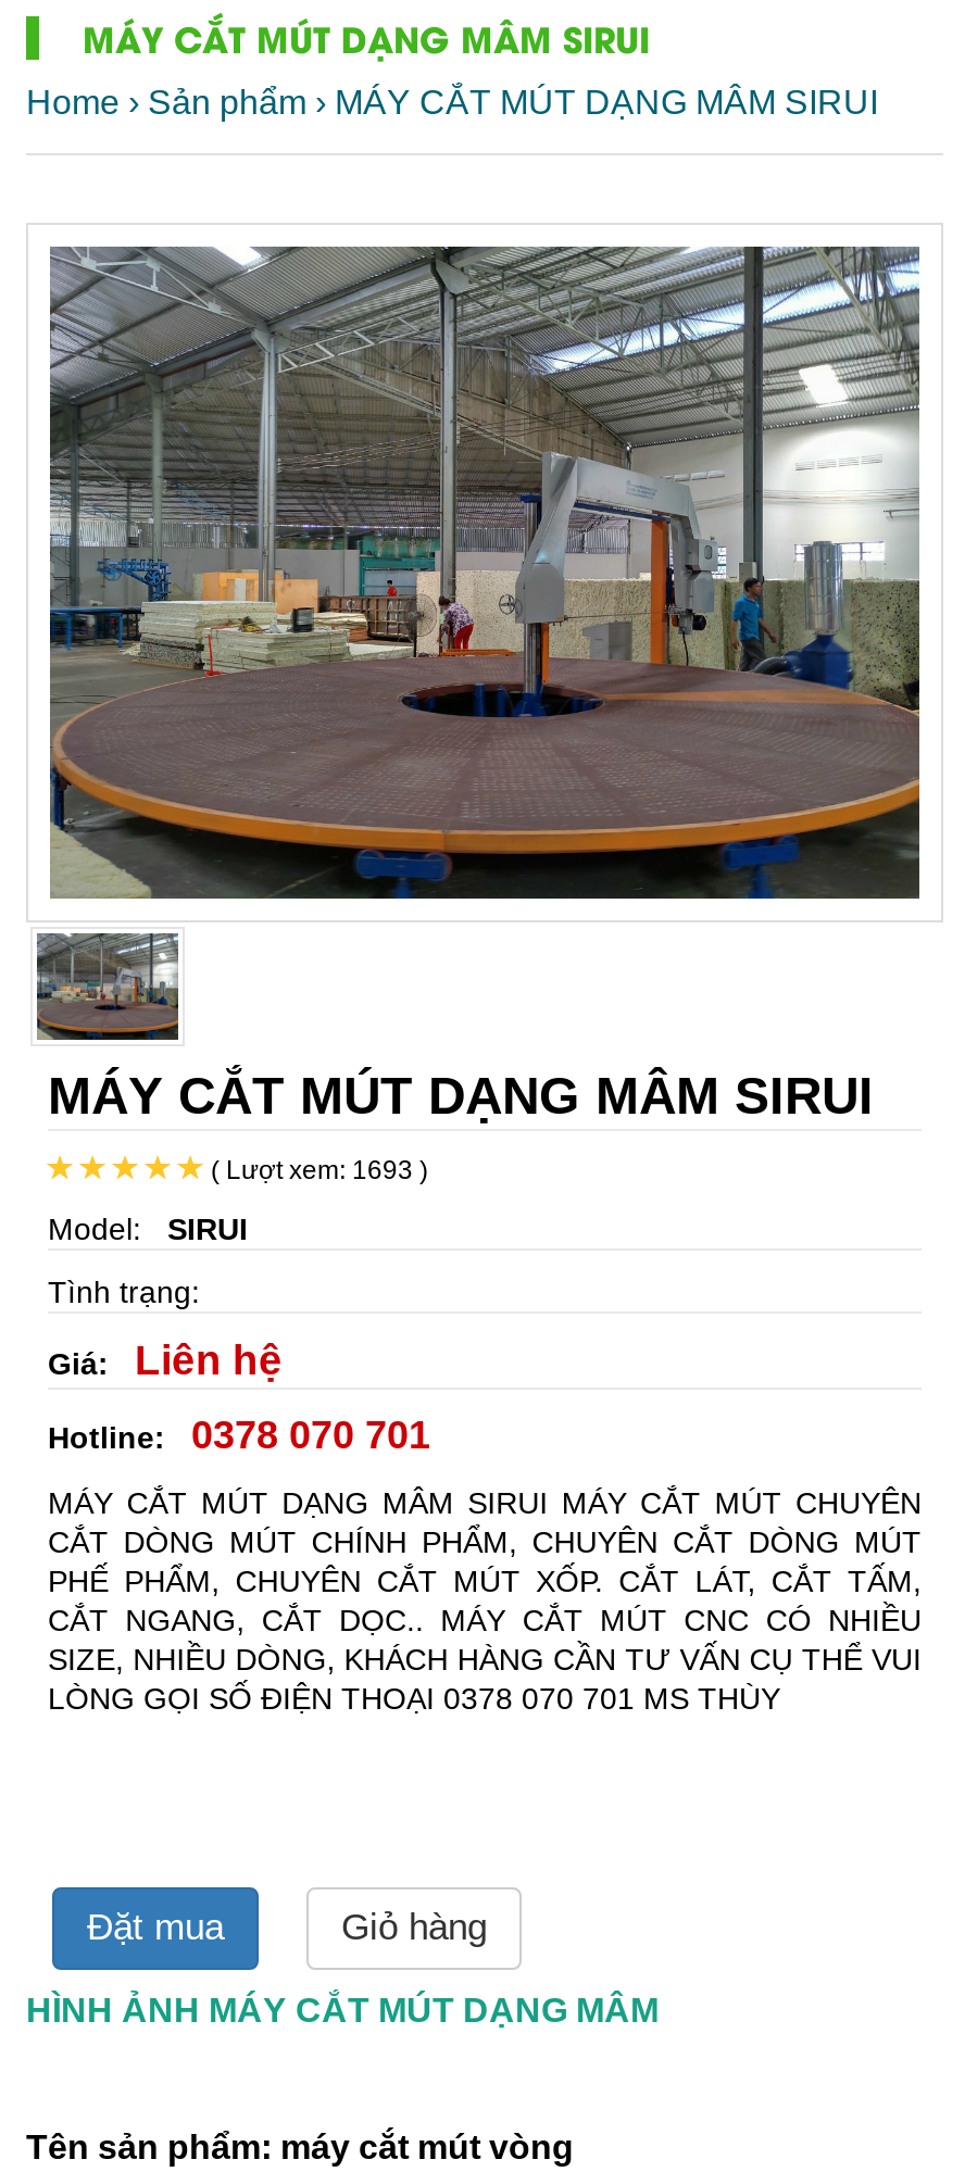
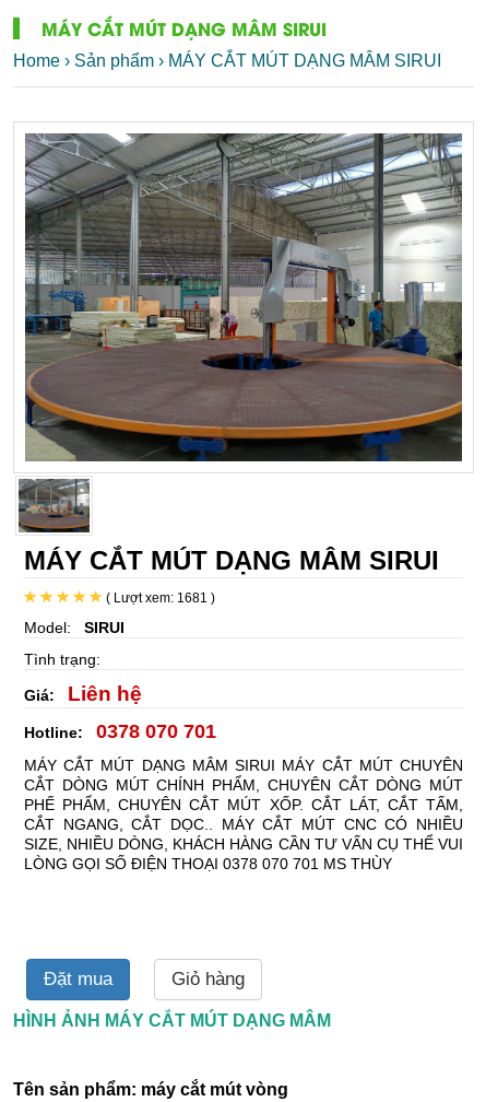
[204,1155,428,1185] ( Lượt xem: 1693 ) -> [103,590,215,606] ( Lượt xem: 1681 )

